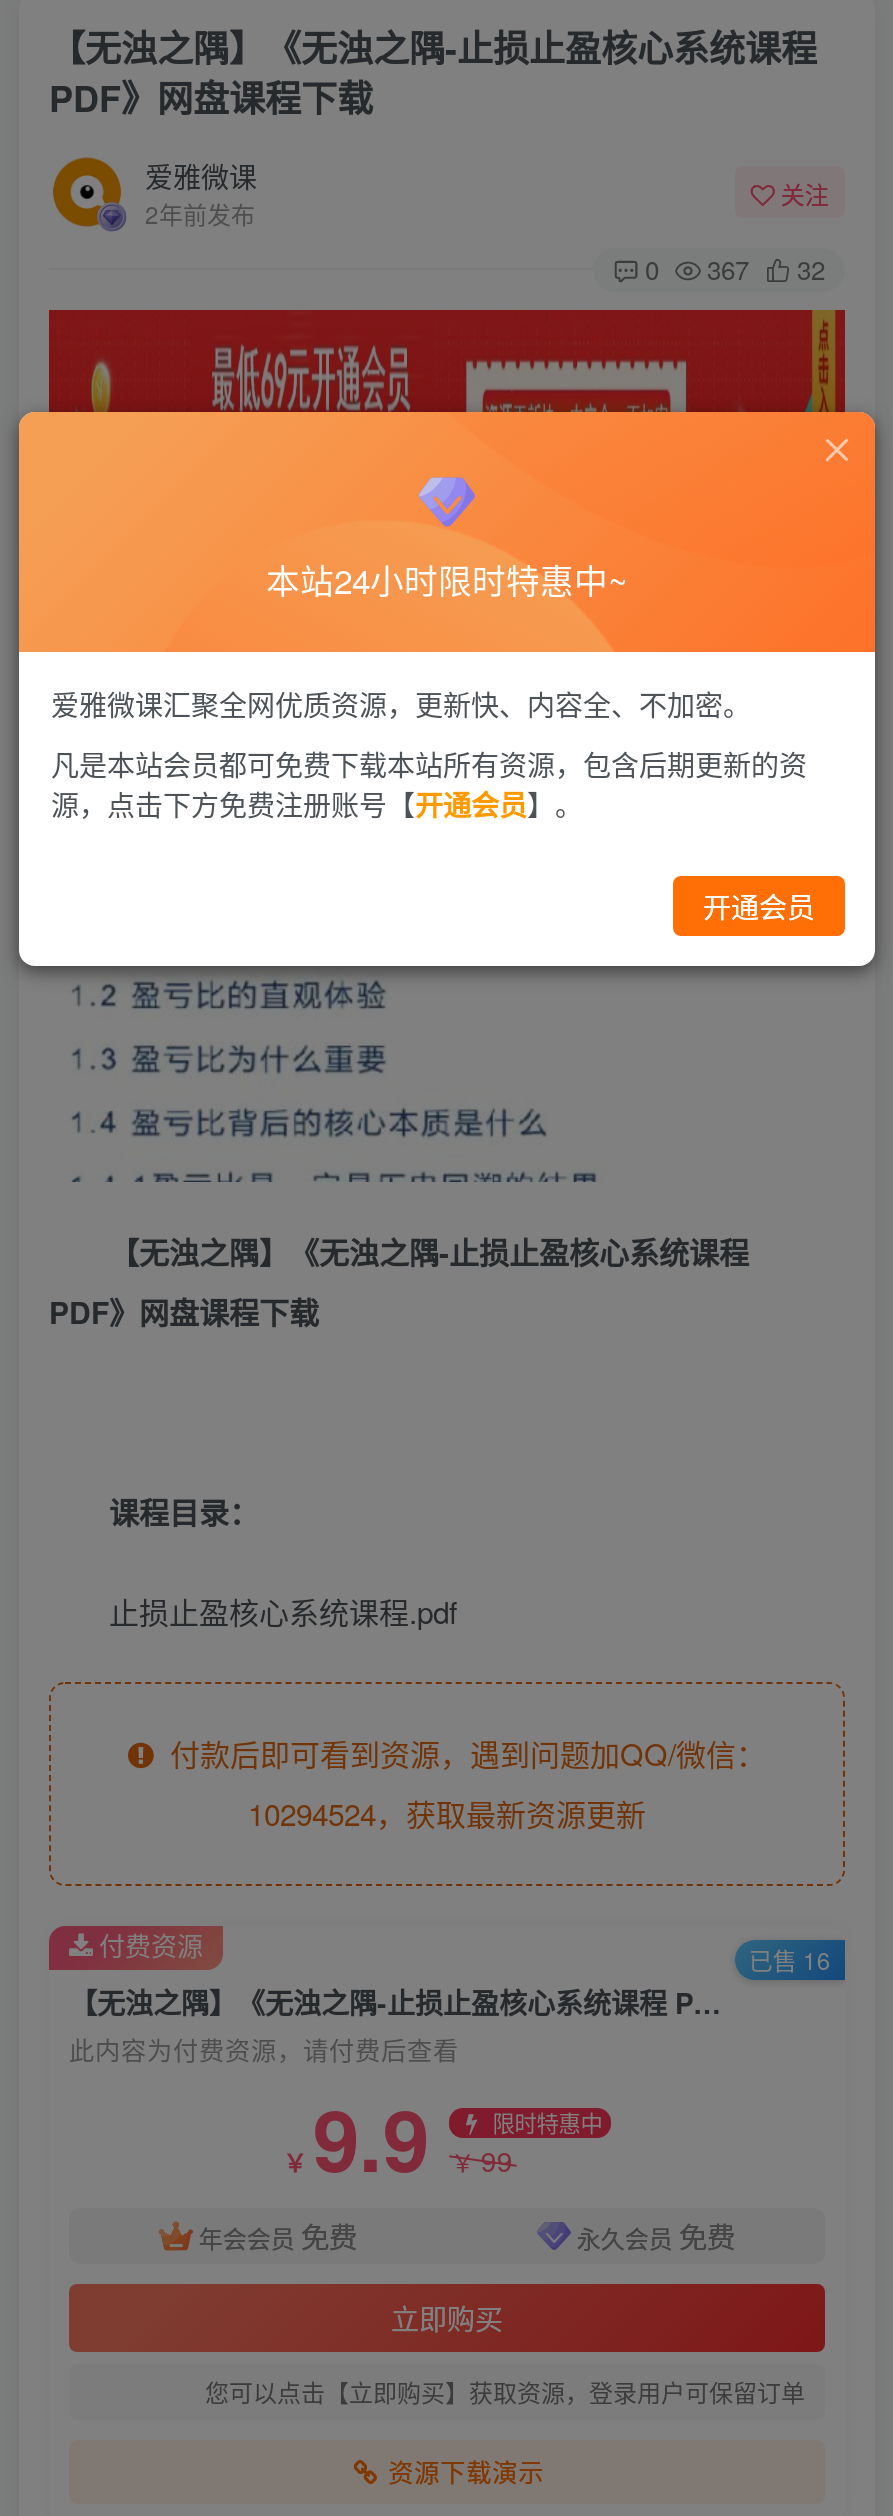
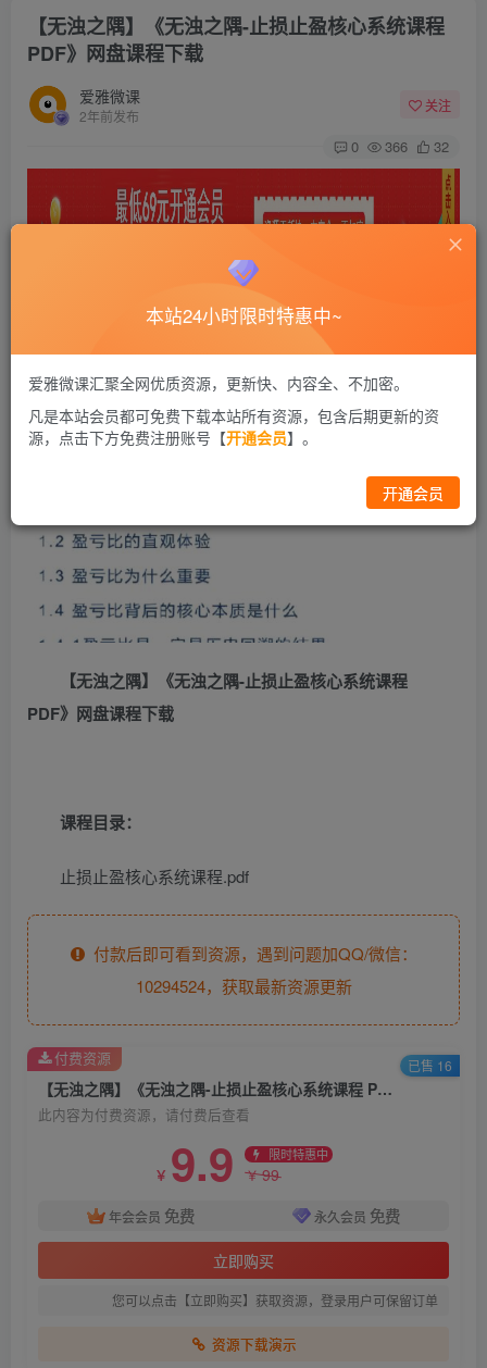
[645,250,825,288] 0 367 32 -> [351,136,449,157] 0 366 32

